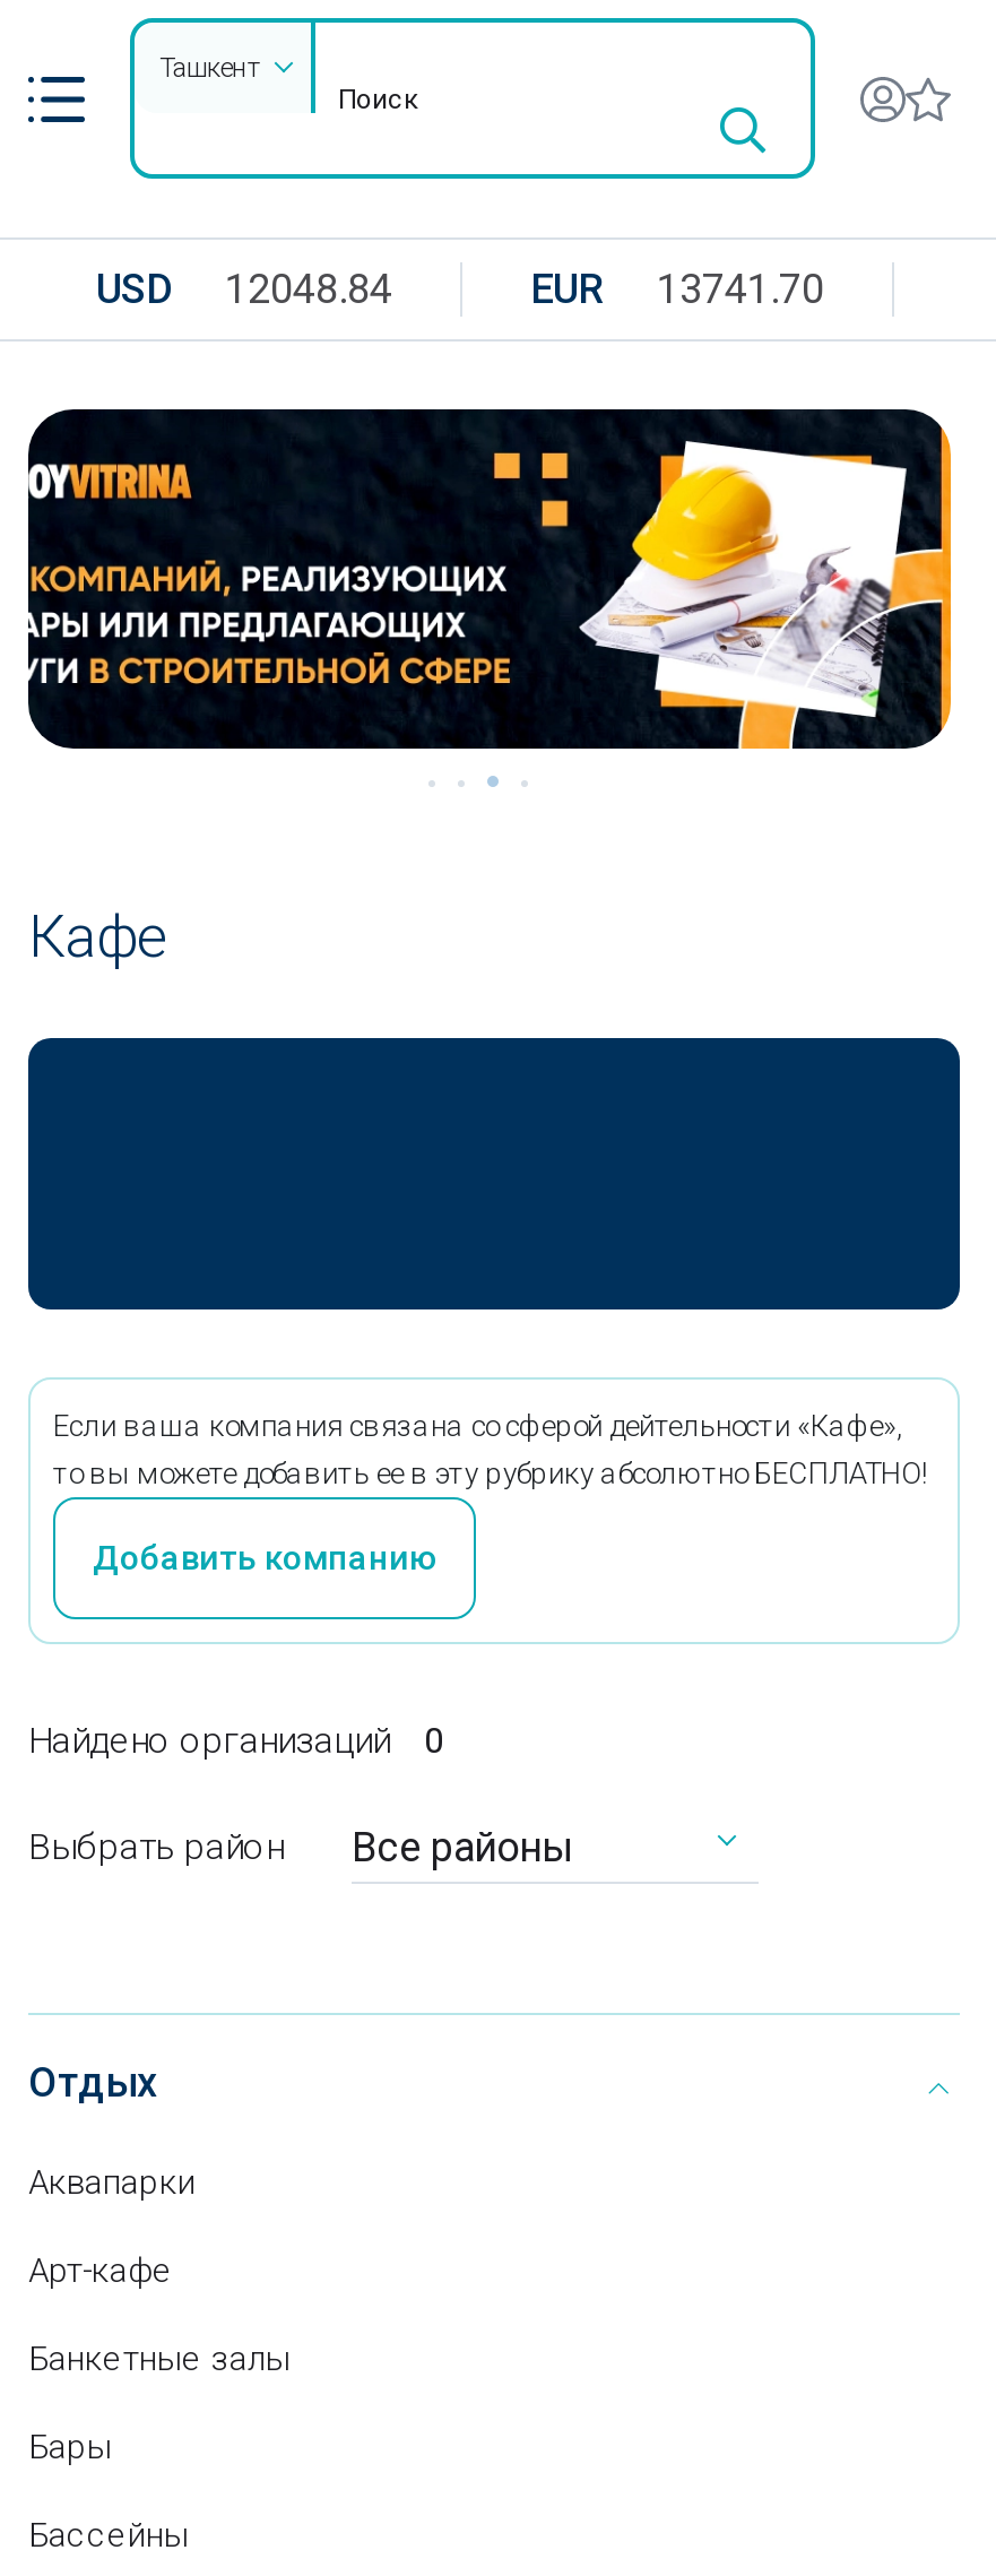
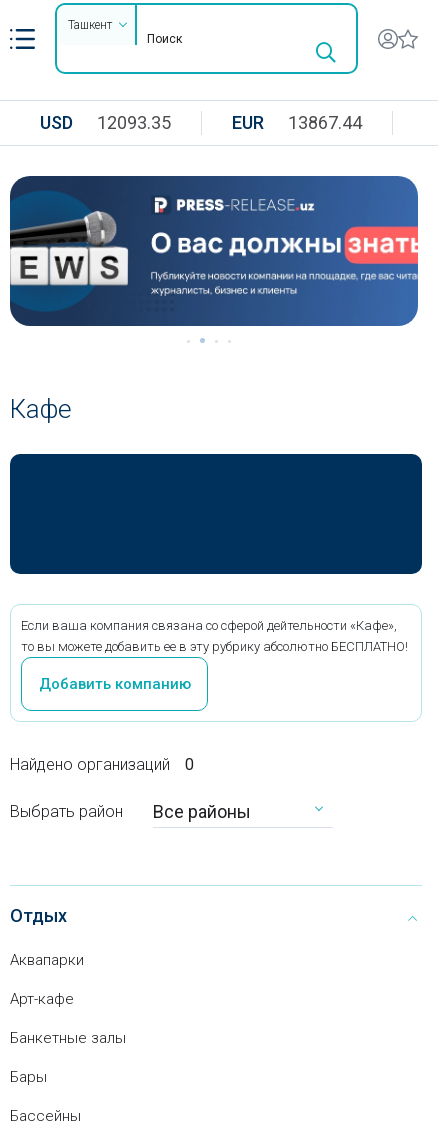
[96,265,392,312] USD 12048.84 -> [40,112,171,133] USD 12093.35
[530,265,824,312] EUR 13741.70 -> [232,112,362,133] EUR 13867.44
[26,407,953,751] [image] -> [9,175,419,327] [image]

